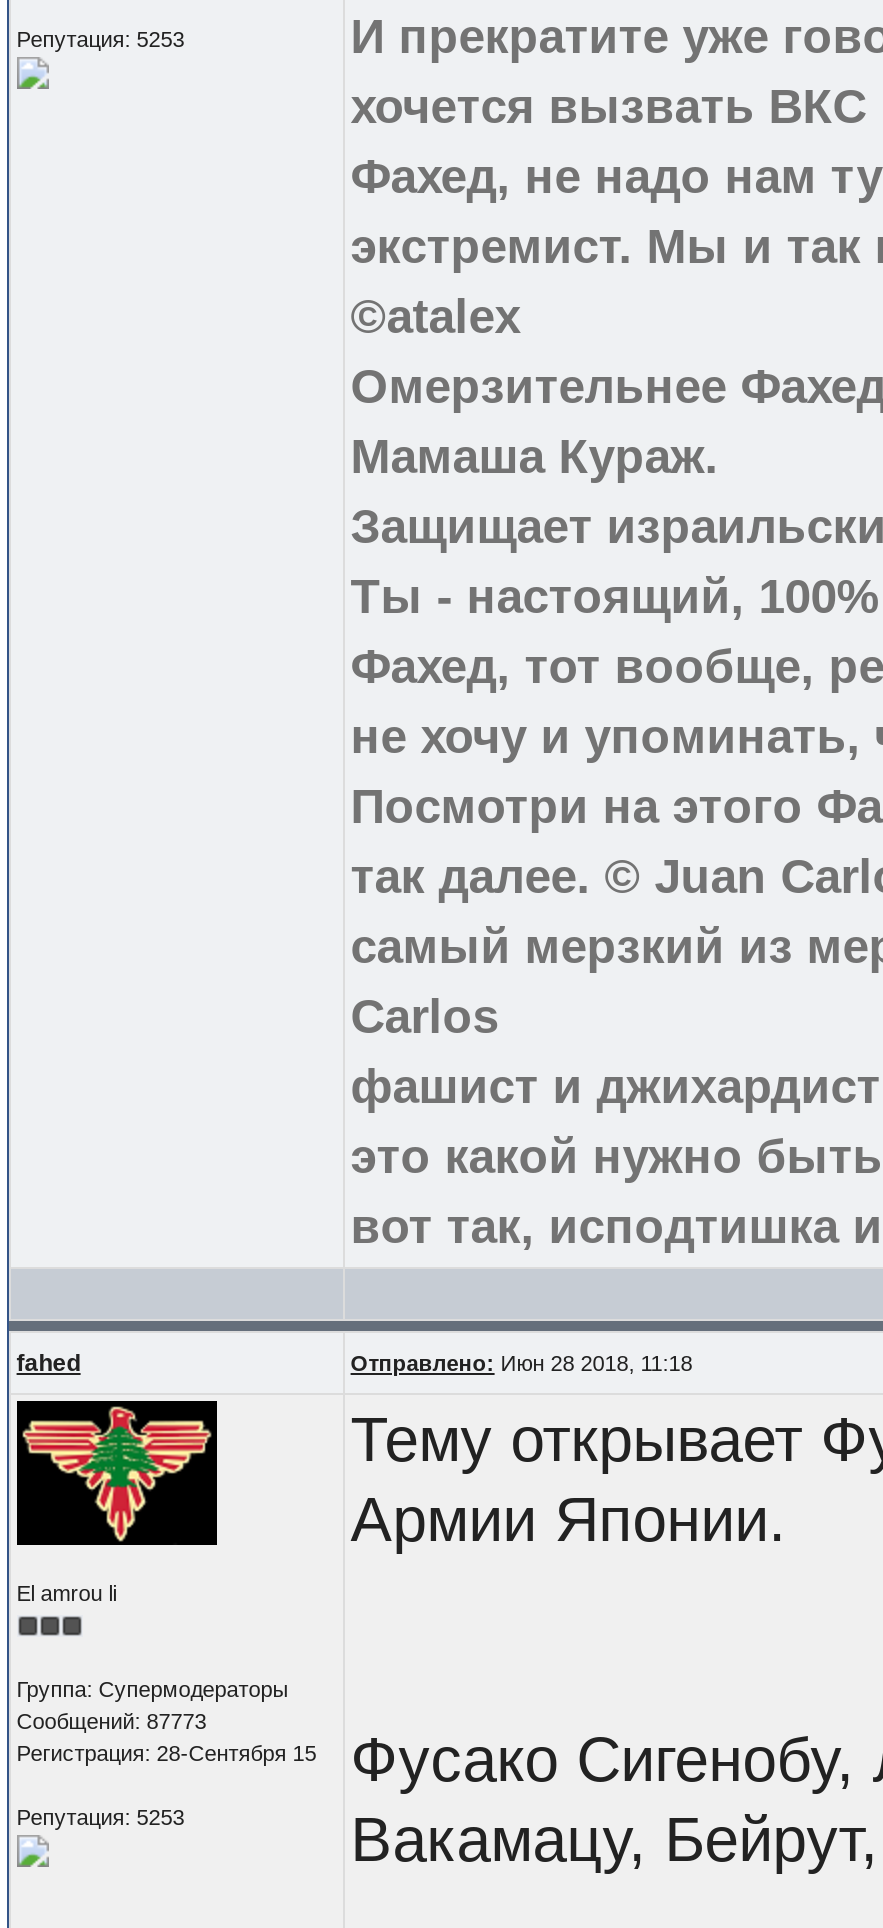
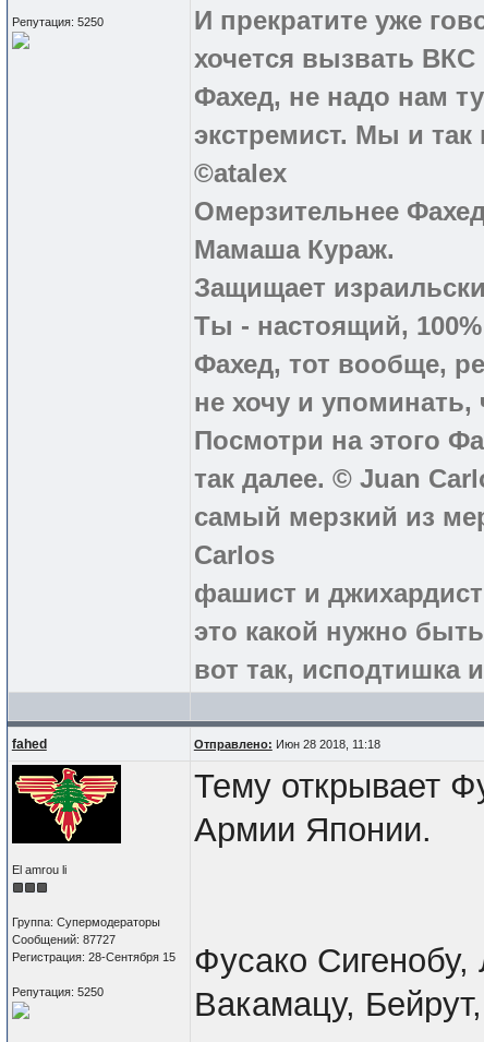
[17,27,185,51] Репутация: 5253 -> [12,15,103,28] Репутация: 5250
[17,1709,207,1733] Сообщений: 87773 -> [12,933,115,946] Сообщений: 87727
[17,1805,185,1829] Репутация: 5253 -> [12,985,103,998] Репутация: 5250

